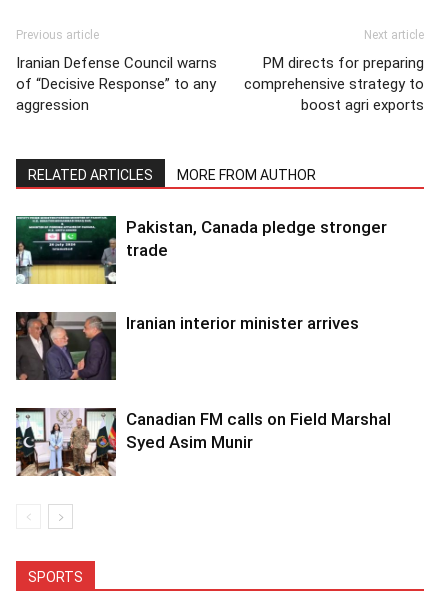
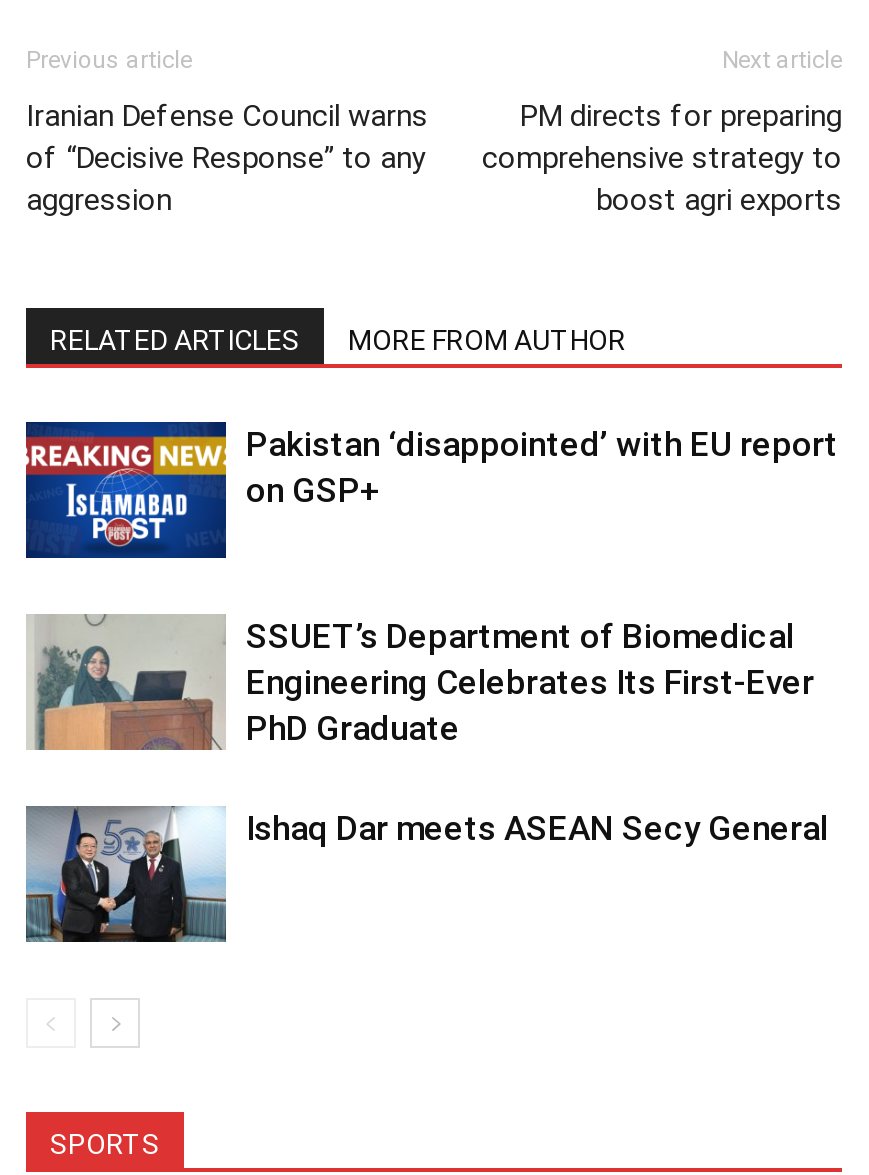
[15,215,387,285] [image] | Pakistan, Canada pledge stronger | trade -> [24,420,838,560] [image] | Pakistan ‘disappointed’ with EU report | on GSP+
[15,311,359,381] [image] | Iranian interior minister arrives -> [26,614,814,752] [image] | SSUET’s Department of Biomedical | Engineering Celebrates Its First-Ever | PhD Graduate
[15,407,391,477] [image] | Canadian FM calls on Field Marshal | Syed Asim Munir -> [24,804,828,944] [image] | Ishaq Dar meets ASEAN Secy General

